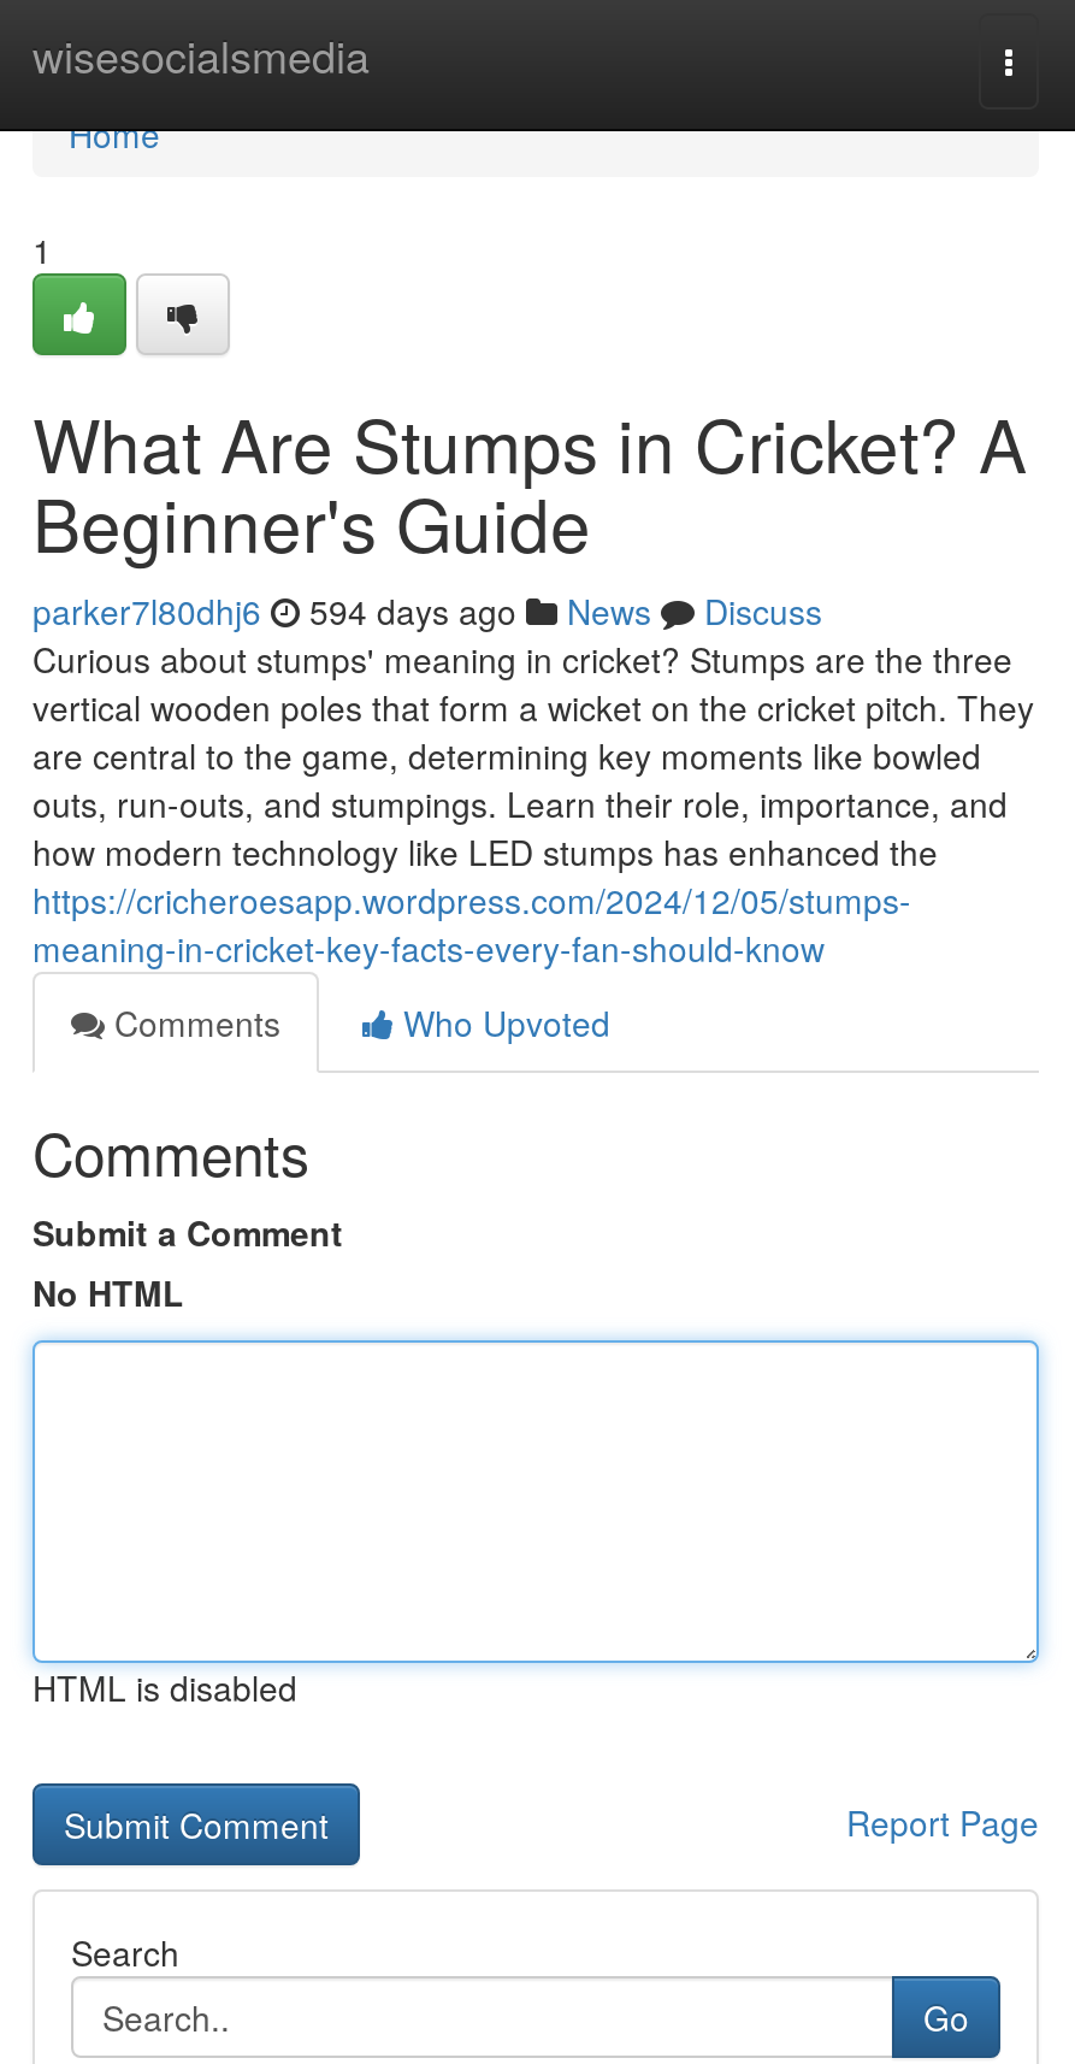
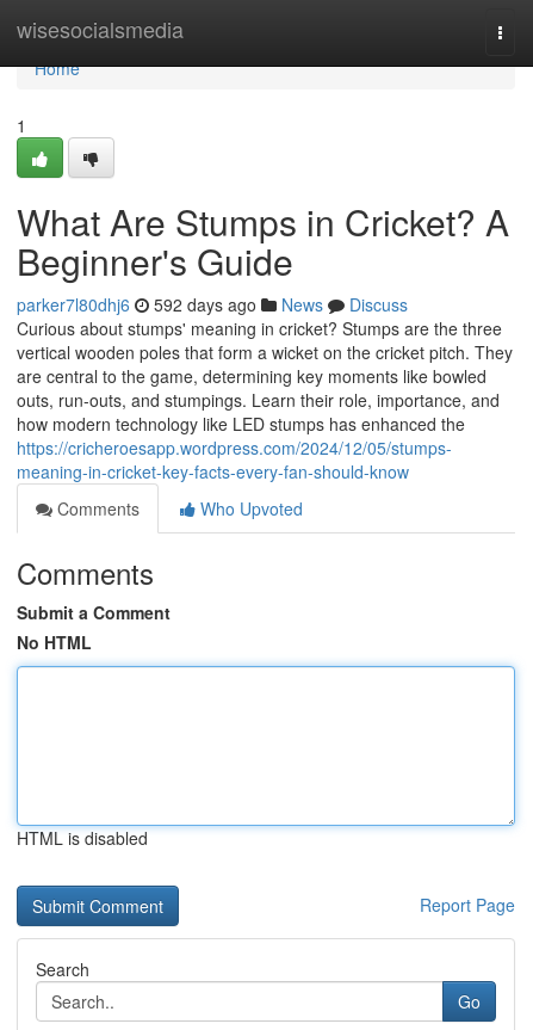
[33,586,822,635] parker7l80dhj6 594 days ago News Discuss -> [17,292,408,316] parker7l80dhj6 592 days ago News Discuss

